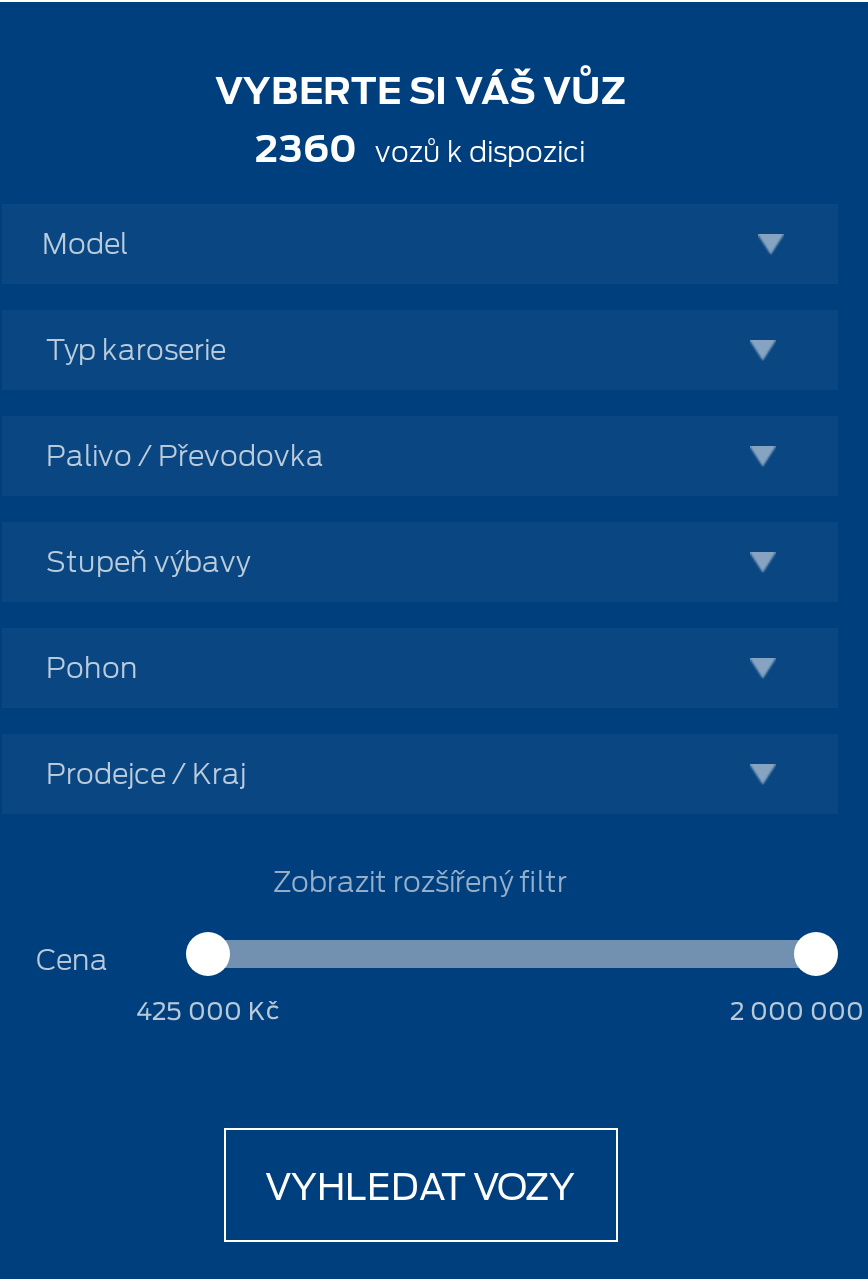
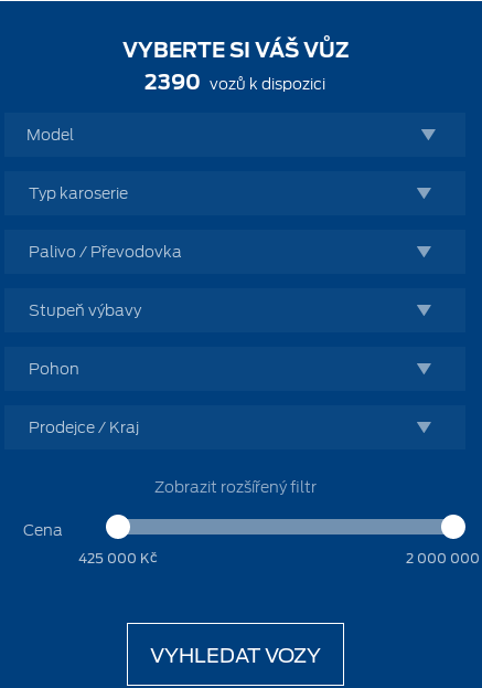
[255,128,585,170] 2360 vozů k dispozici -> [144,71,326,94] 2390 vozů k dispozici

